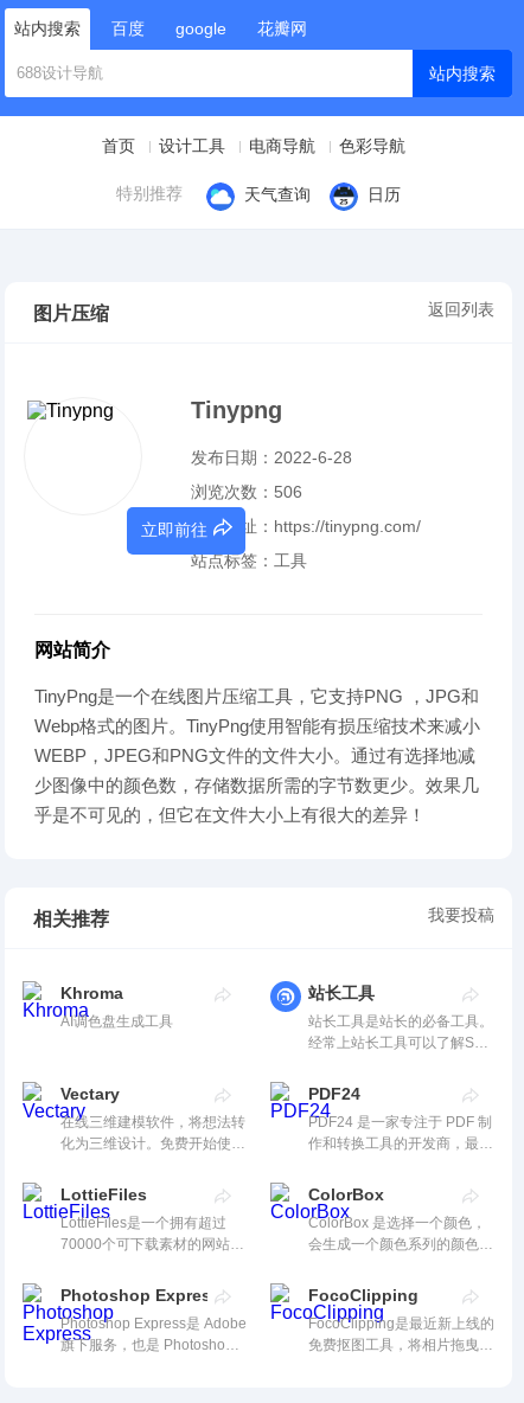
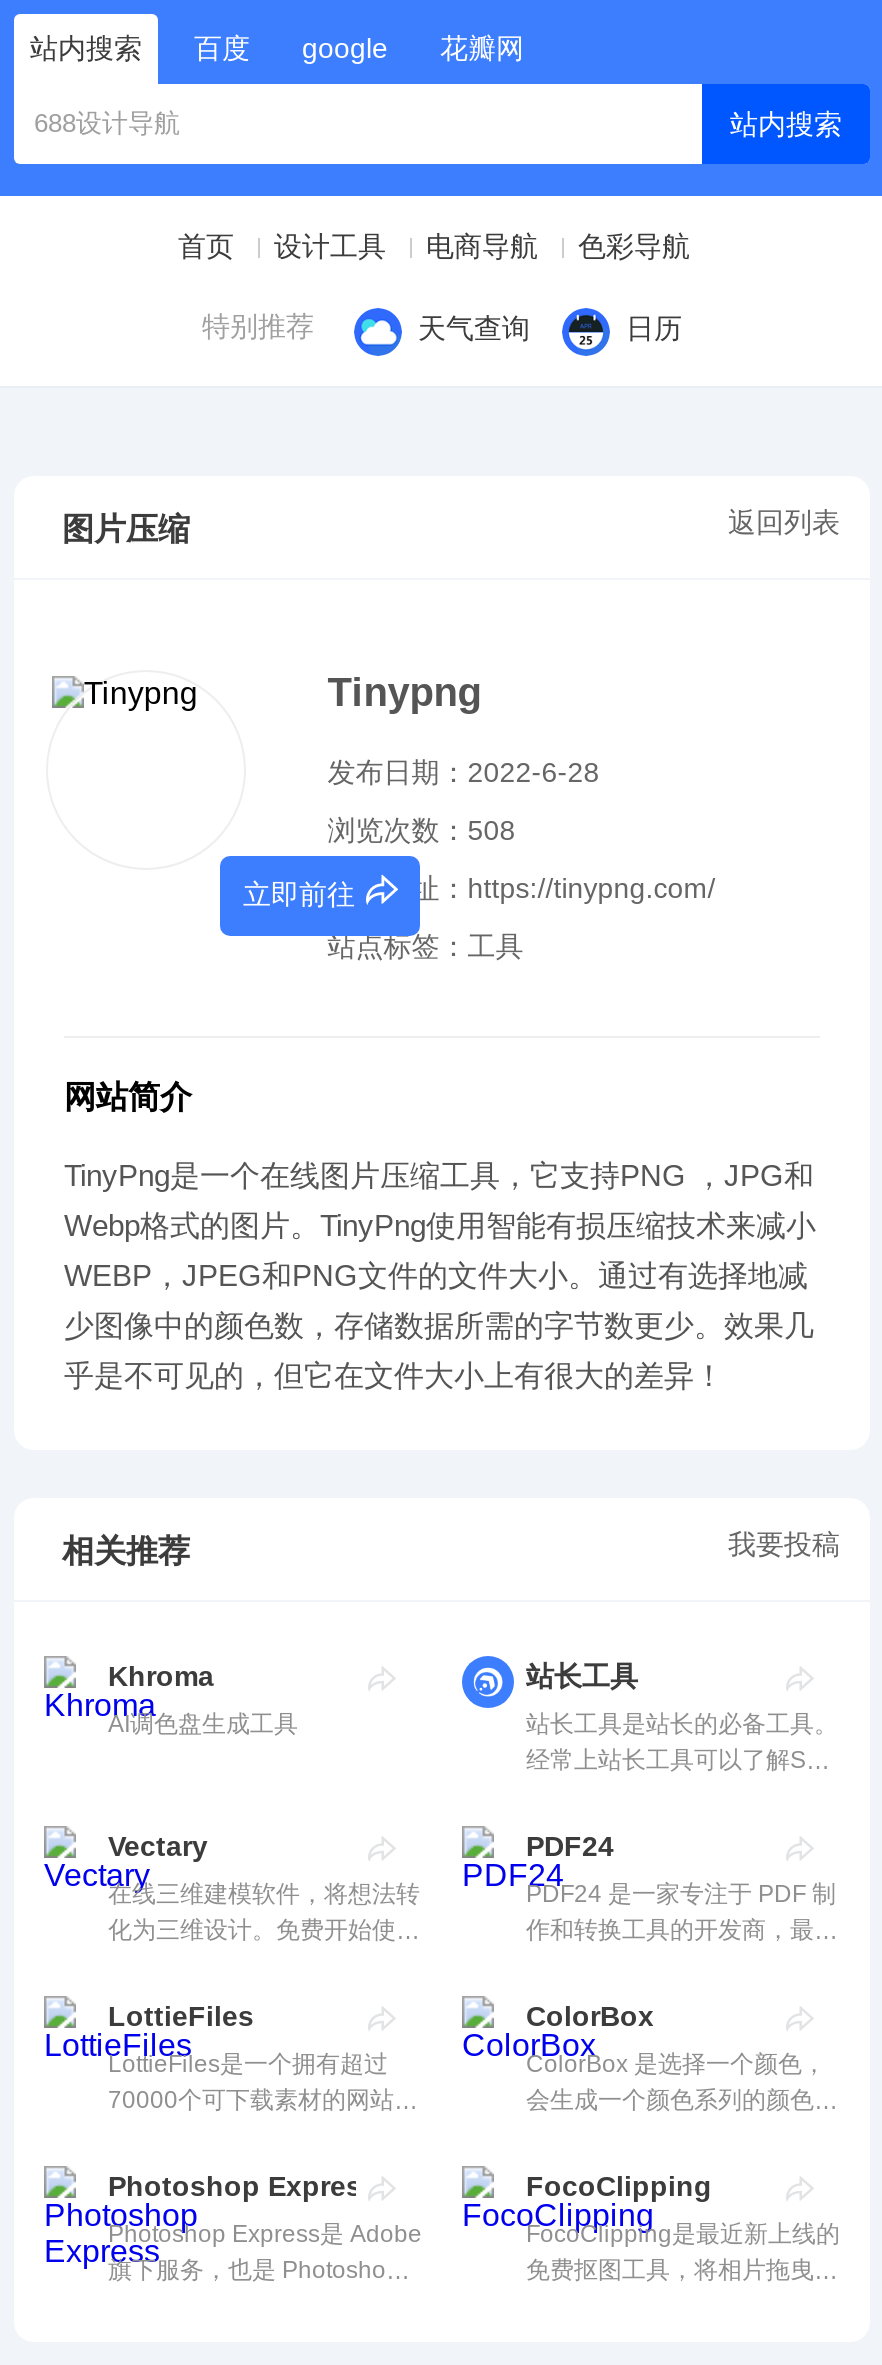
[191,483,302,502] 浏览次数：506 -> [328,815,516,847] 浏览次数：508

